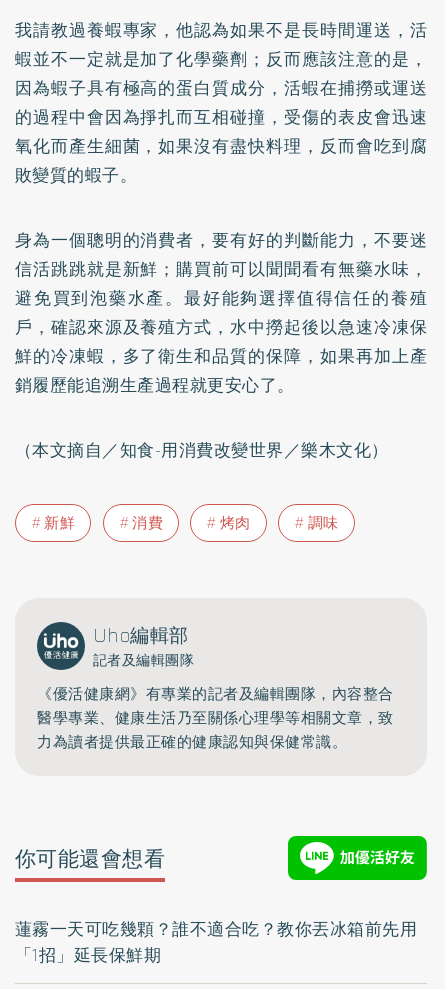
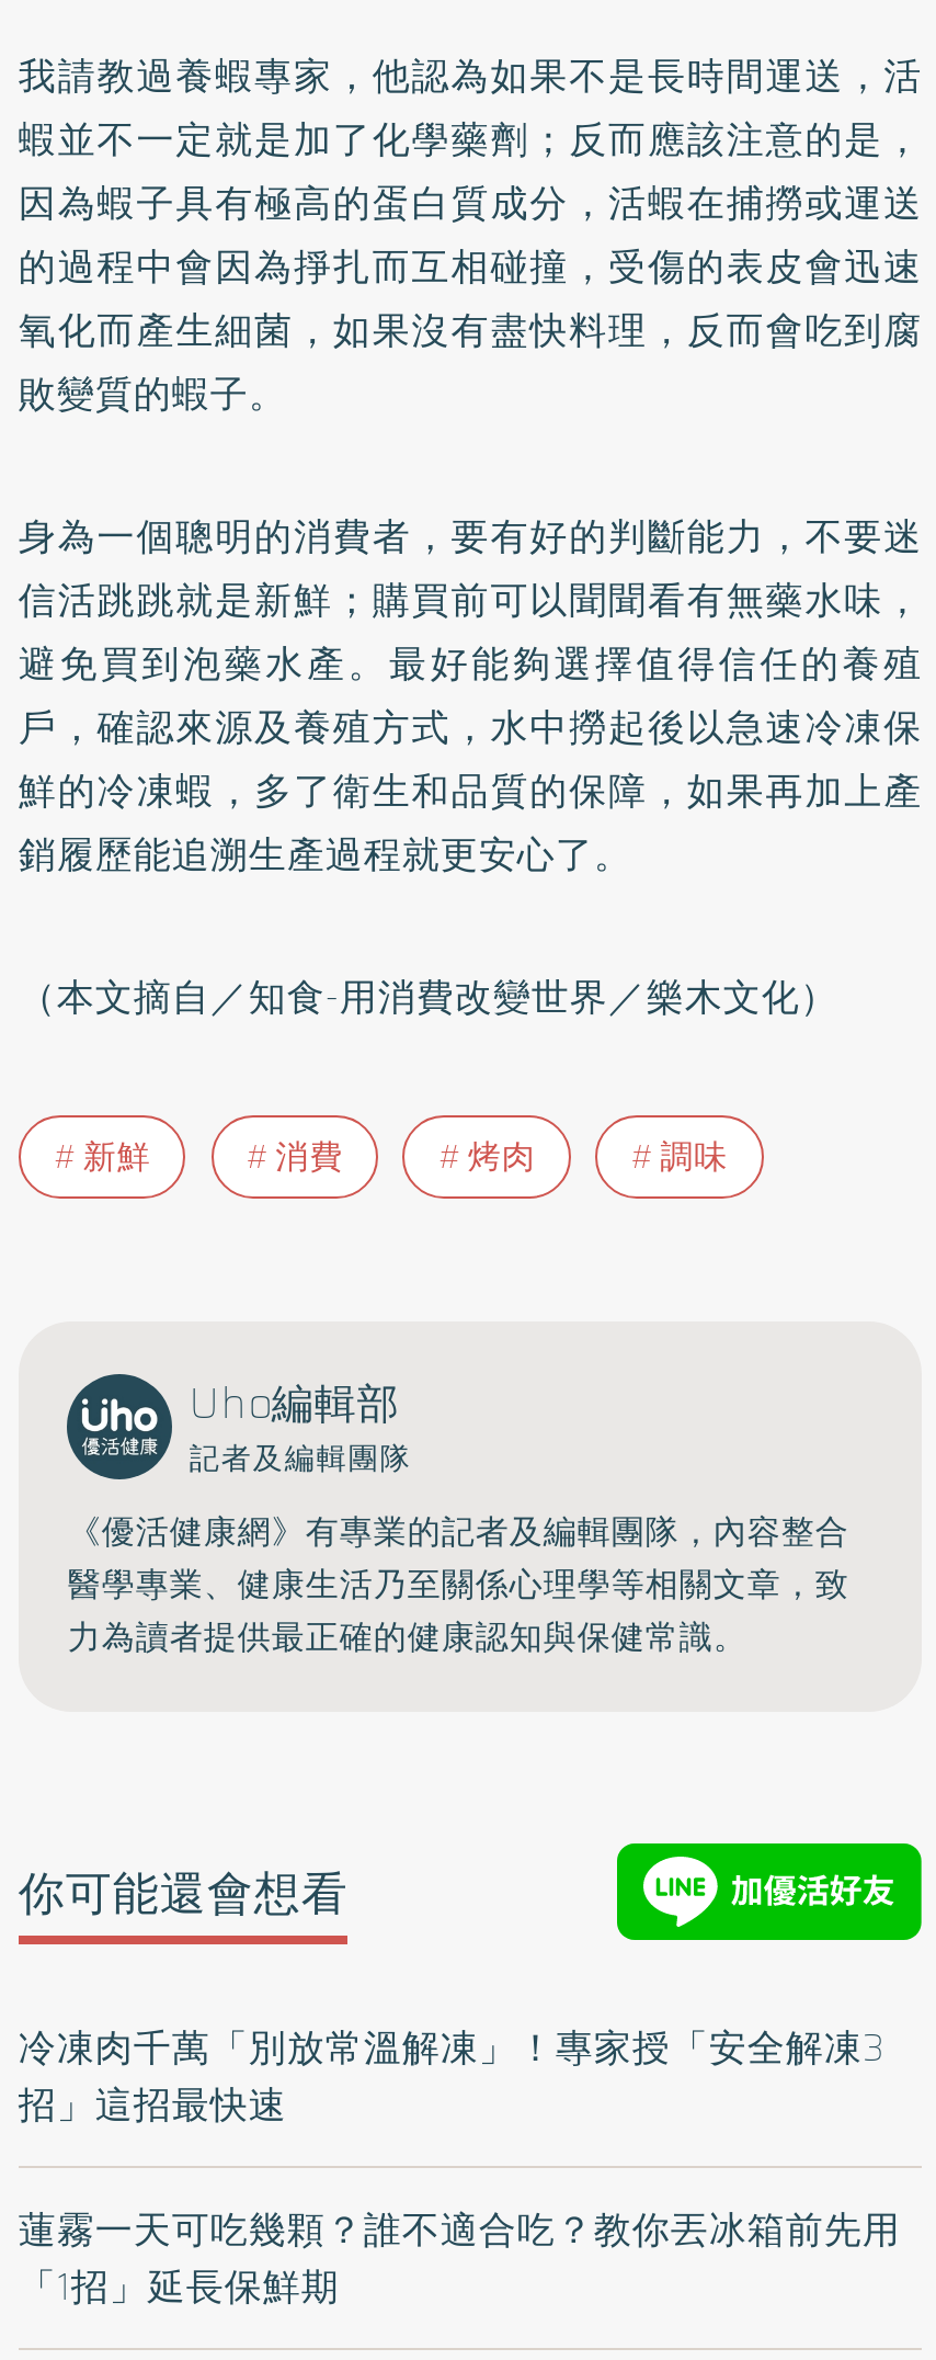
none -> [18,2020,885,2134] 冷凍肉千萬「別放常溫解凍」！專家授「安全解凍3 | 招」這招最快速

